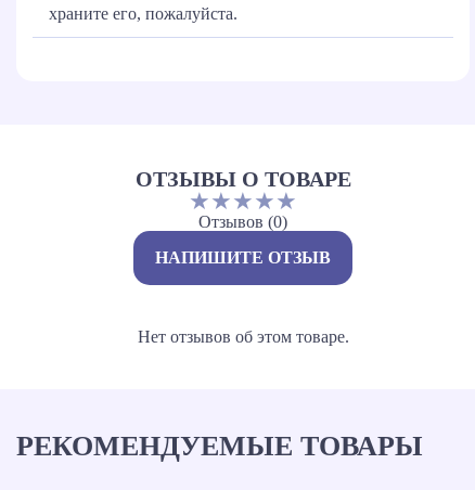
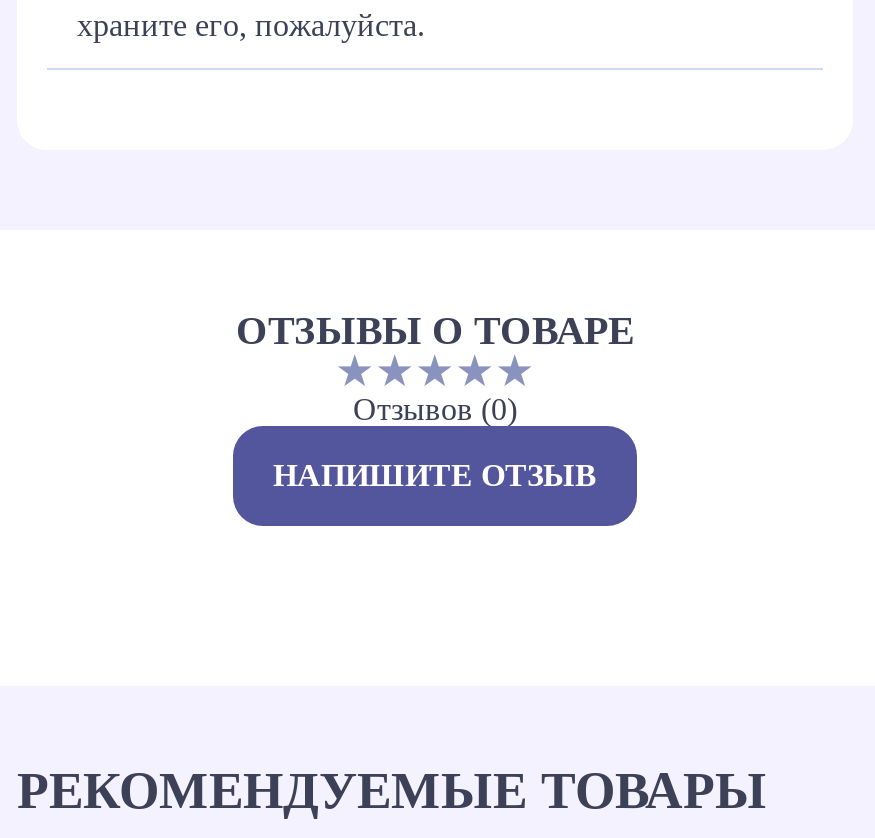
[137,327,349,346] Нет отзывов об этом товаре. -> none

